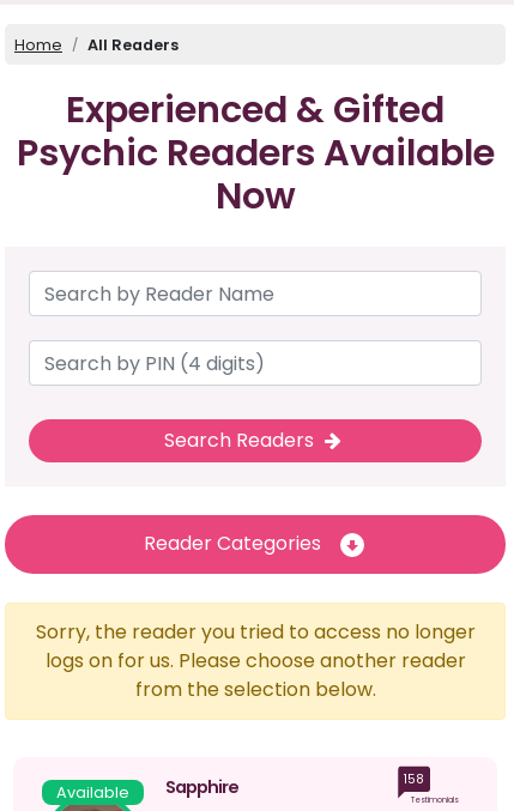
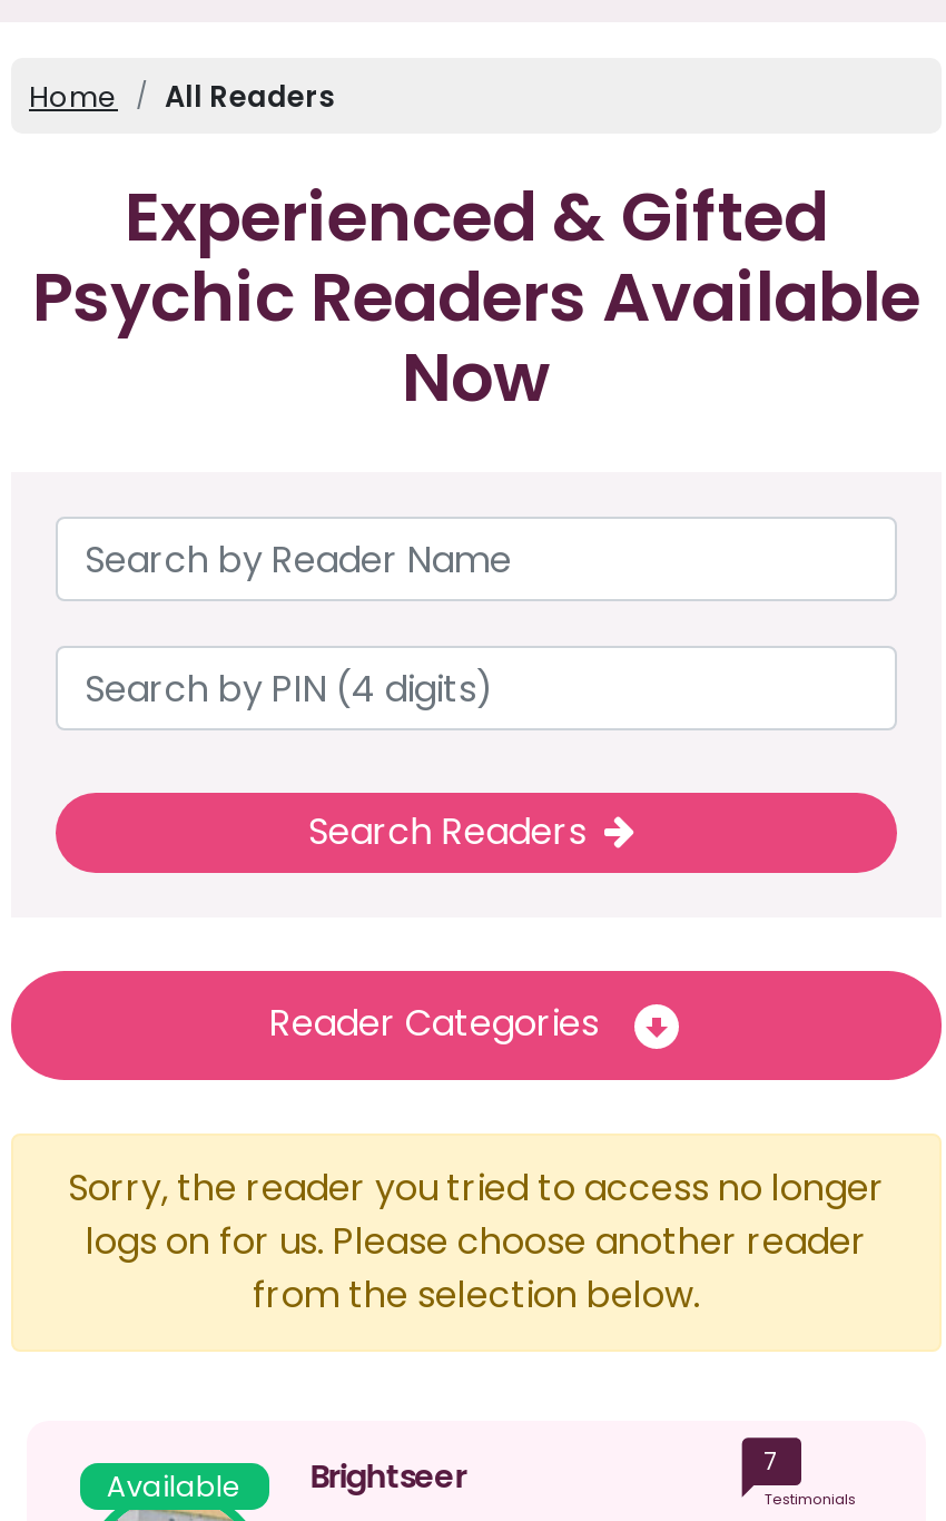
[166,770,423,799] Sapphire | 158 -> [310,1445,776,1498] Brightseer | 7

